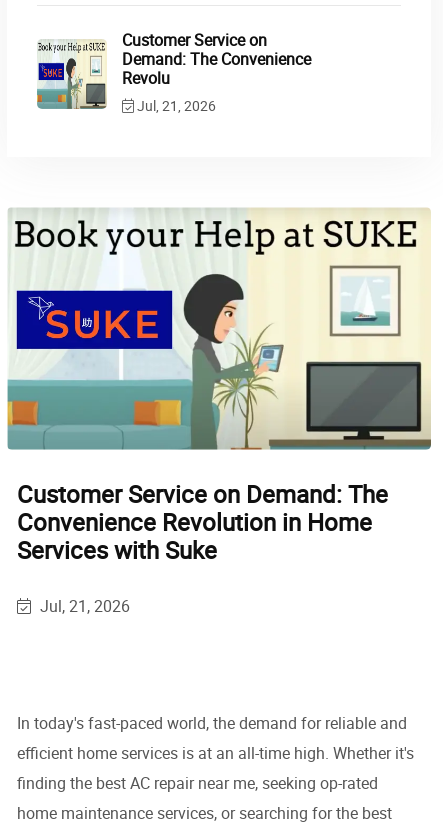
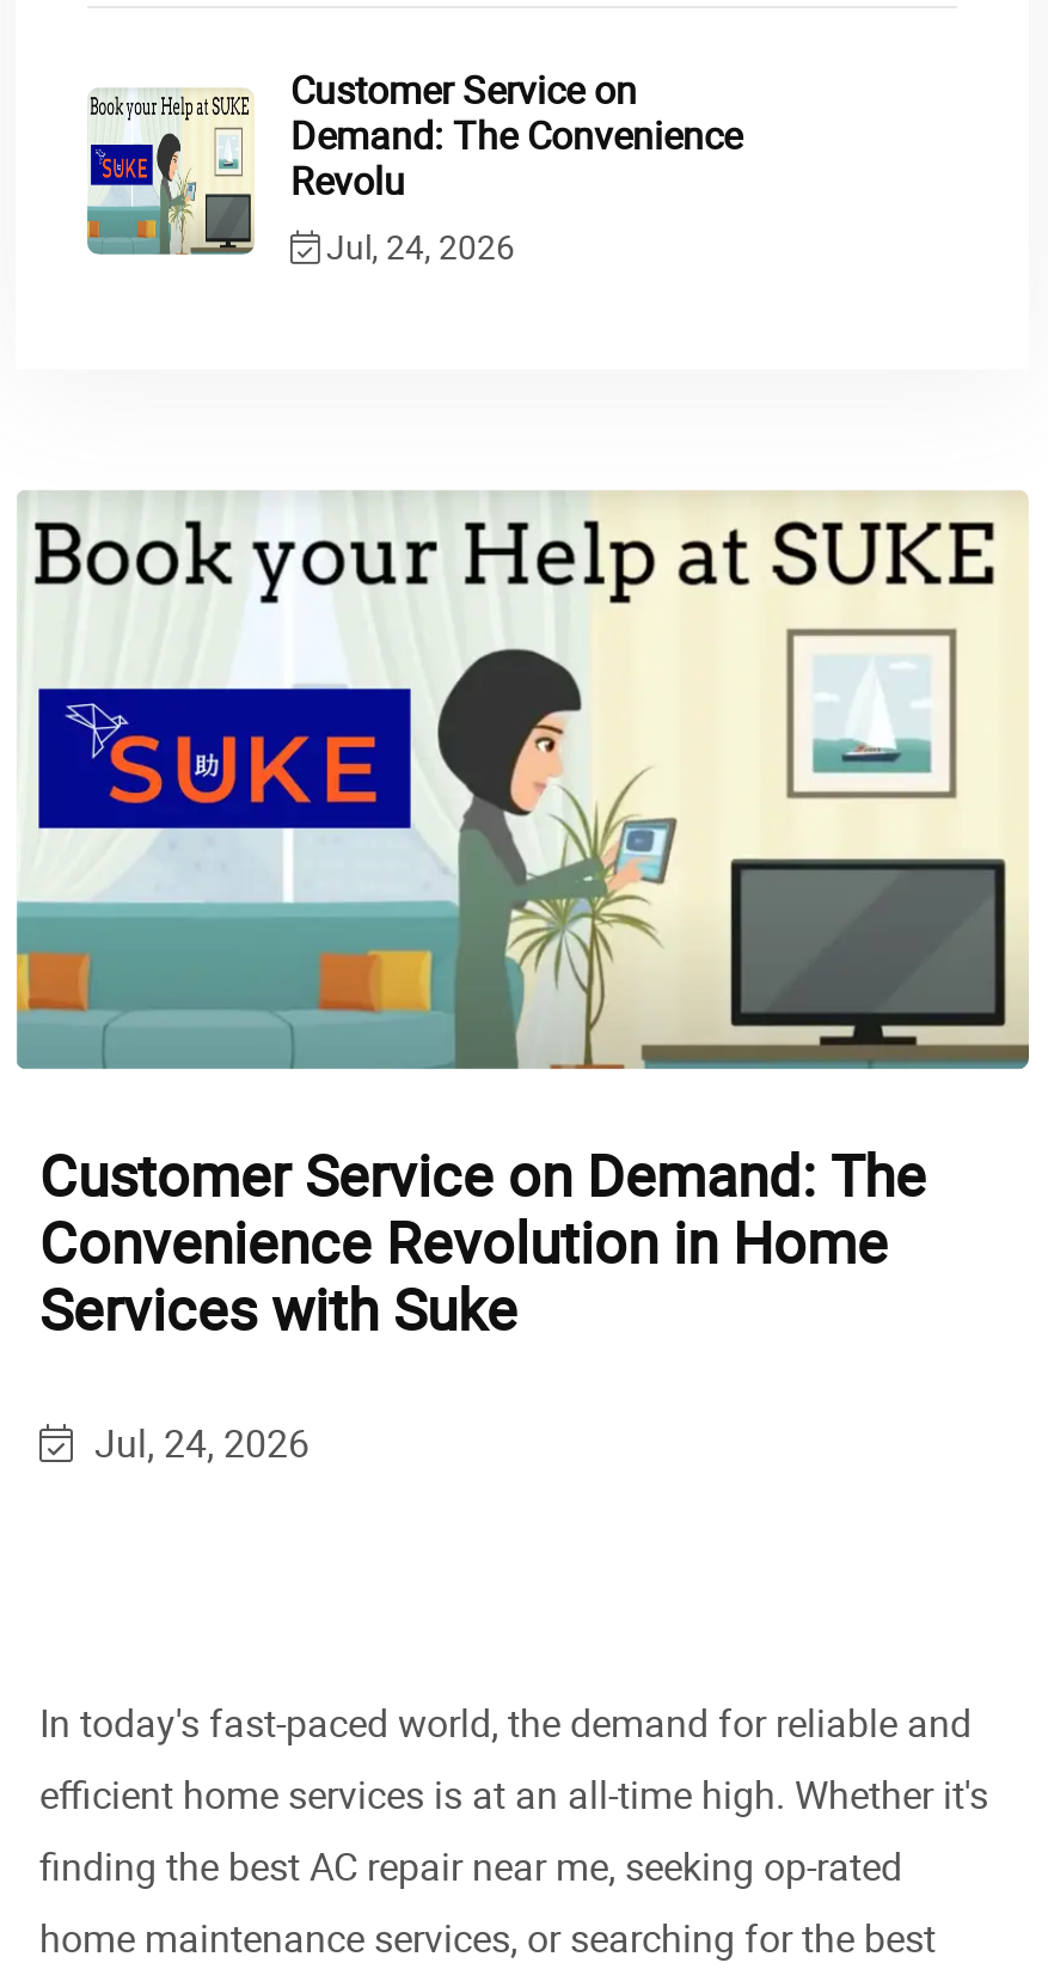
[134,96,216,115] Jul, 21, 2026 -> [319,223,515,269] Jul, 24, 2026
[36,595,130,617] Jul, 21, 2026 -> [85,1417,310,1470] Jul, 24, 2026

